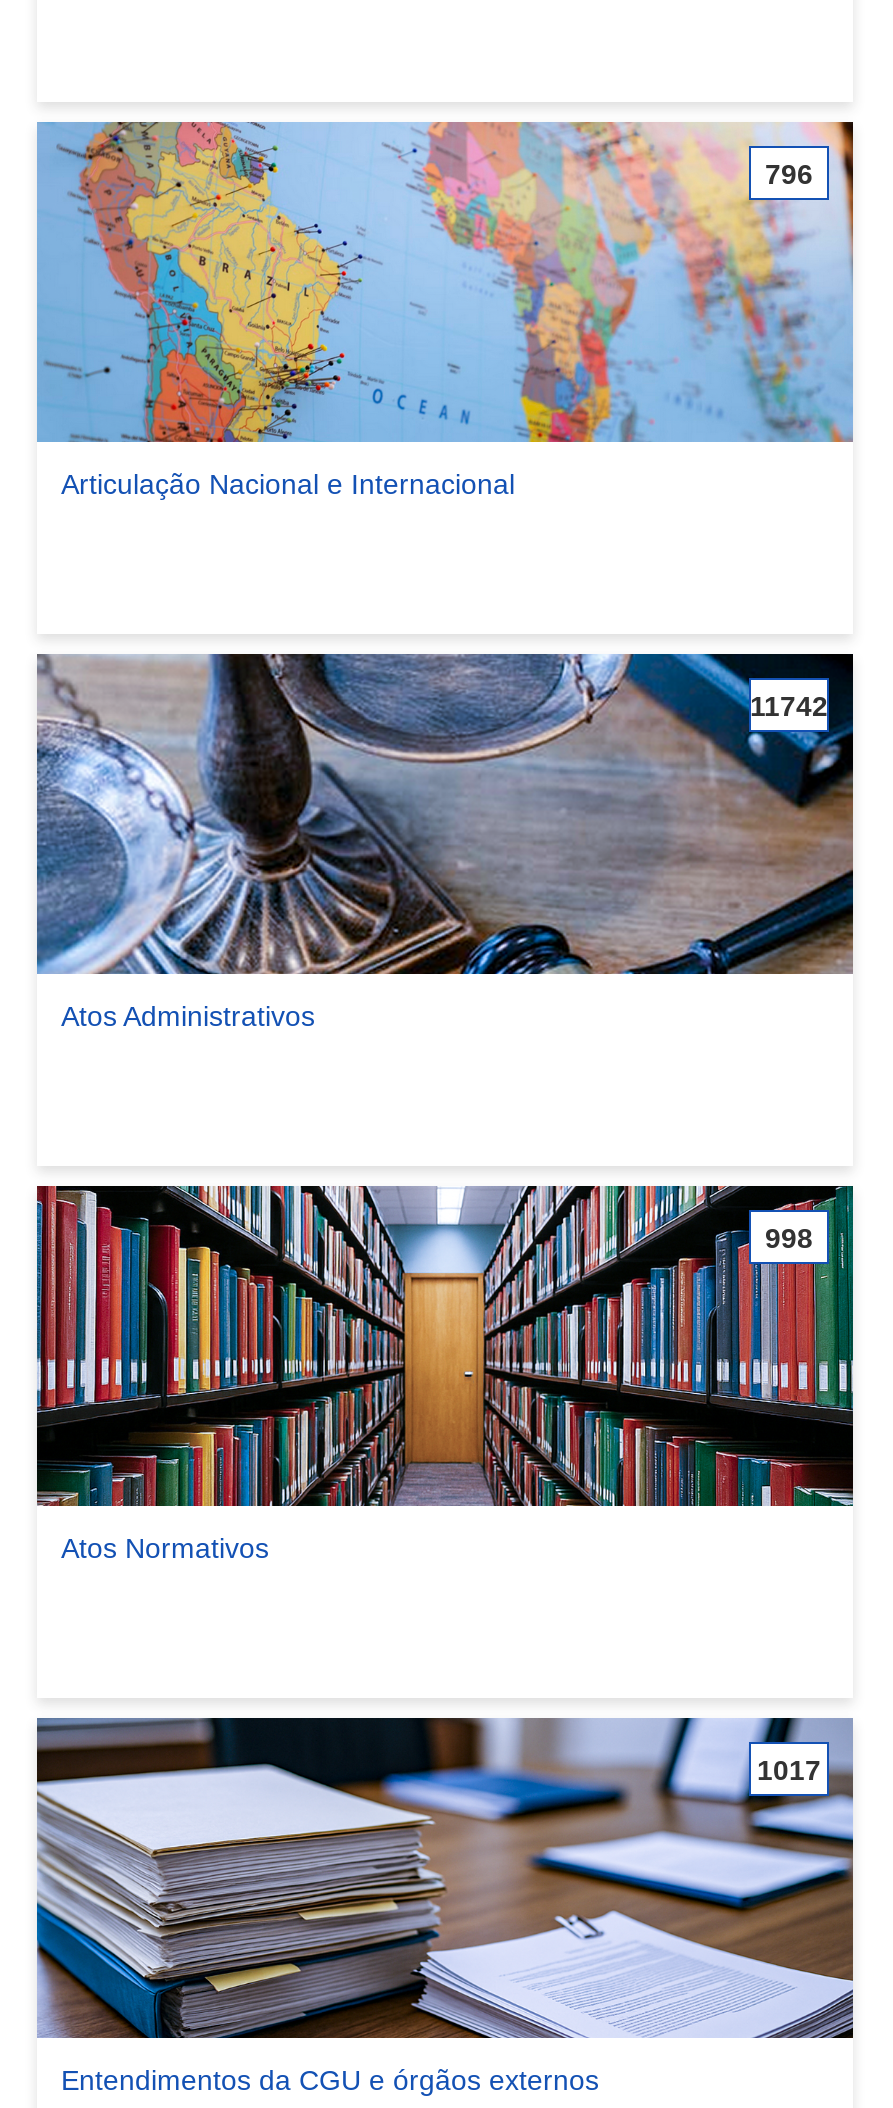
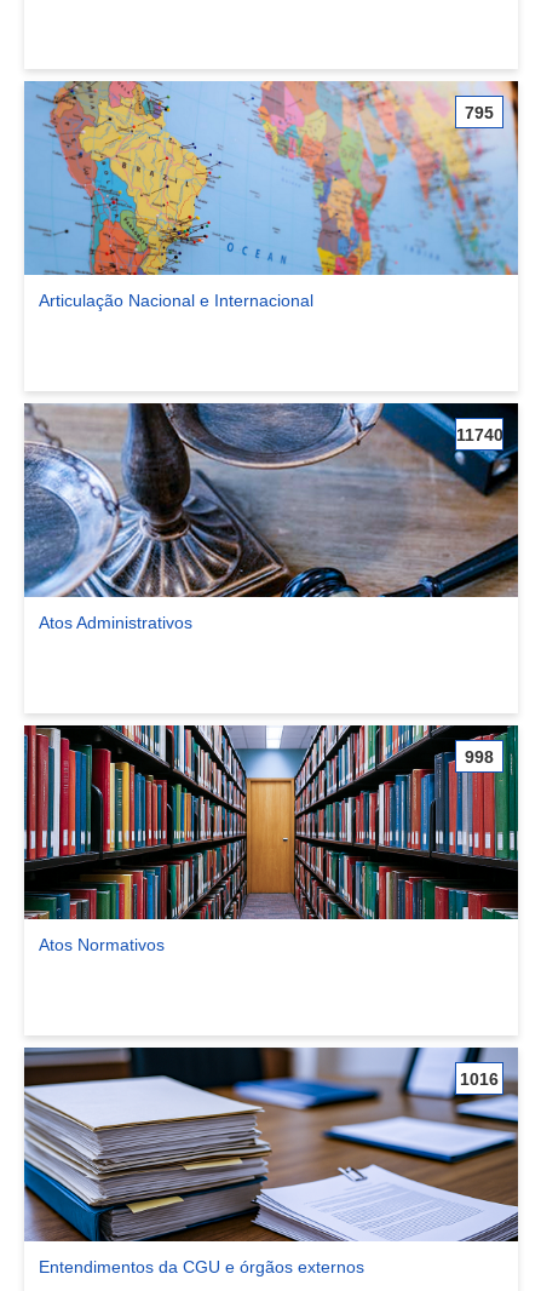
[765,157,813,189] 796 -> [465,102,494,122] 795
[750,689,828,721] 11742 -> [456,424,503,444] 11740
[757,1753,821,1785] 1017 -> [460,1069,499,1088] 1016

